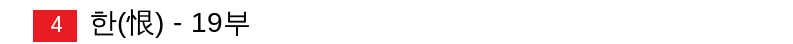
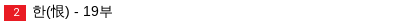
[50,12,60,38] 4 -> [12,6,17,19] 2

